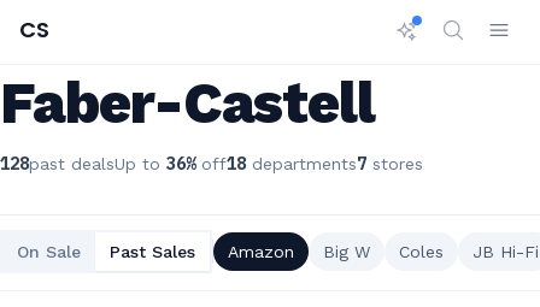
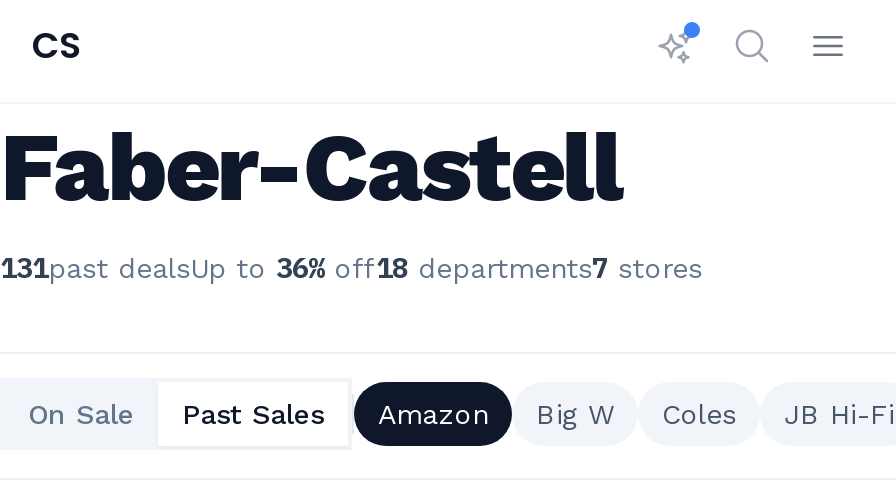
[0,153,423,175] 128past dealsUp to 36% off18 departments7 stores -> [0,250,702,286] 131past dealsUp to 36% off18 departments7 stores

